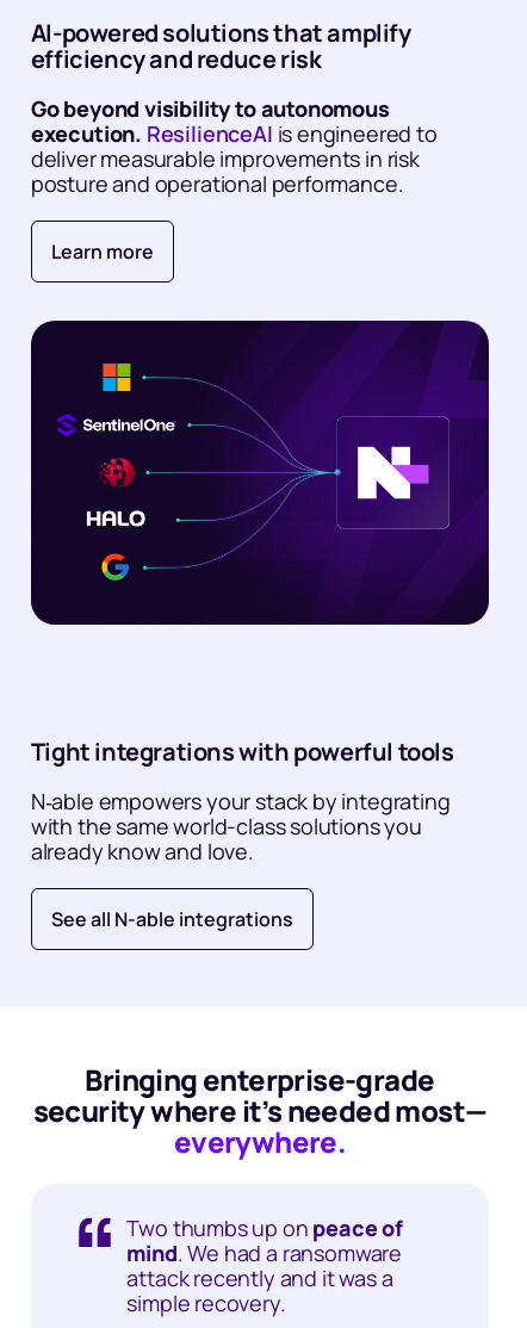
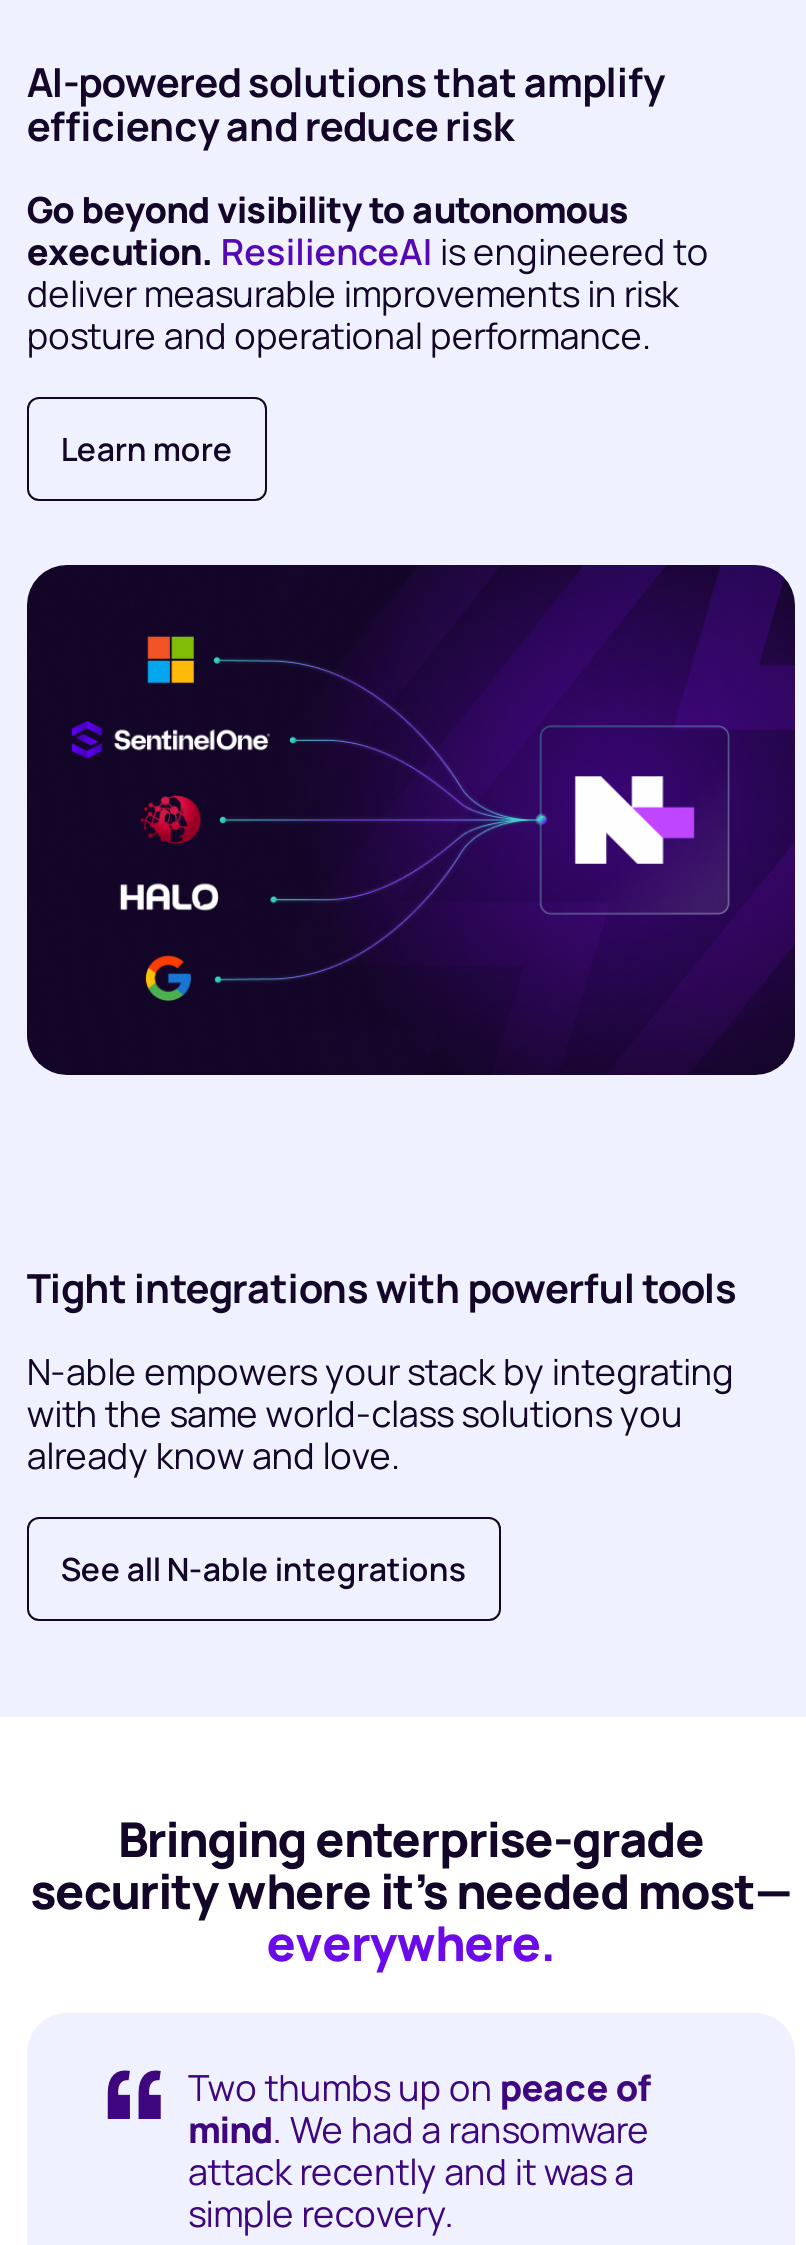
[31,787,450,816] N‑able empowers your stack by integrating -> [27,1348,734,1396] N-able empowers your stack by integrating

